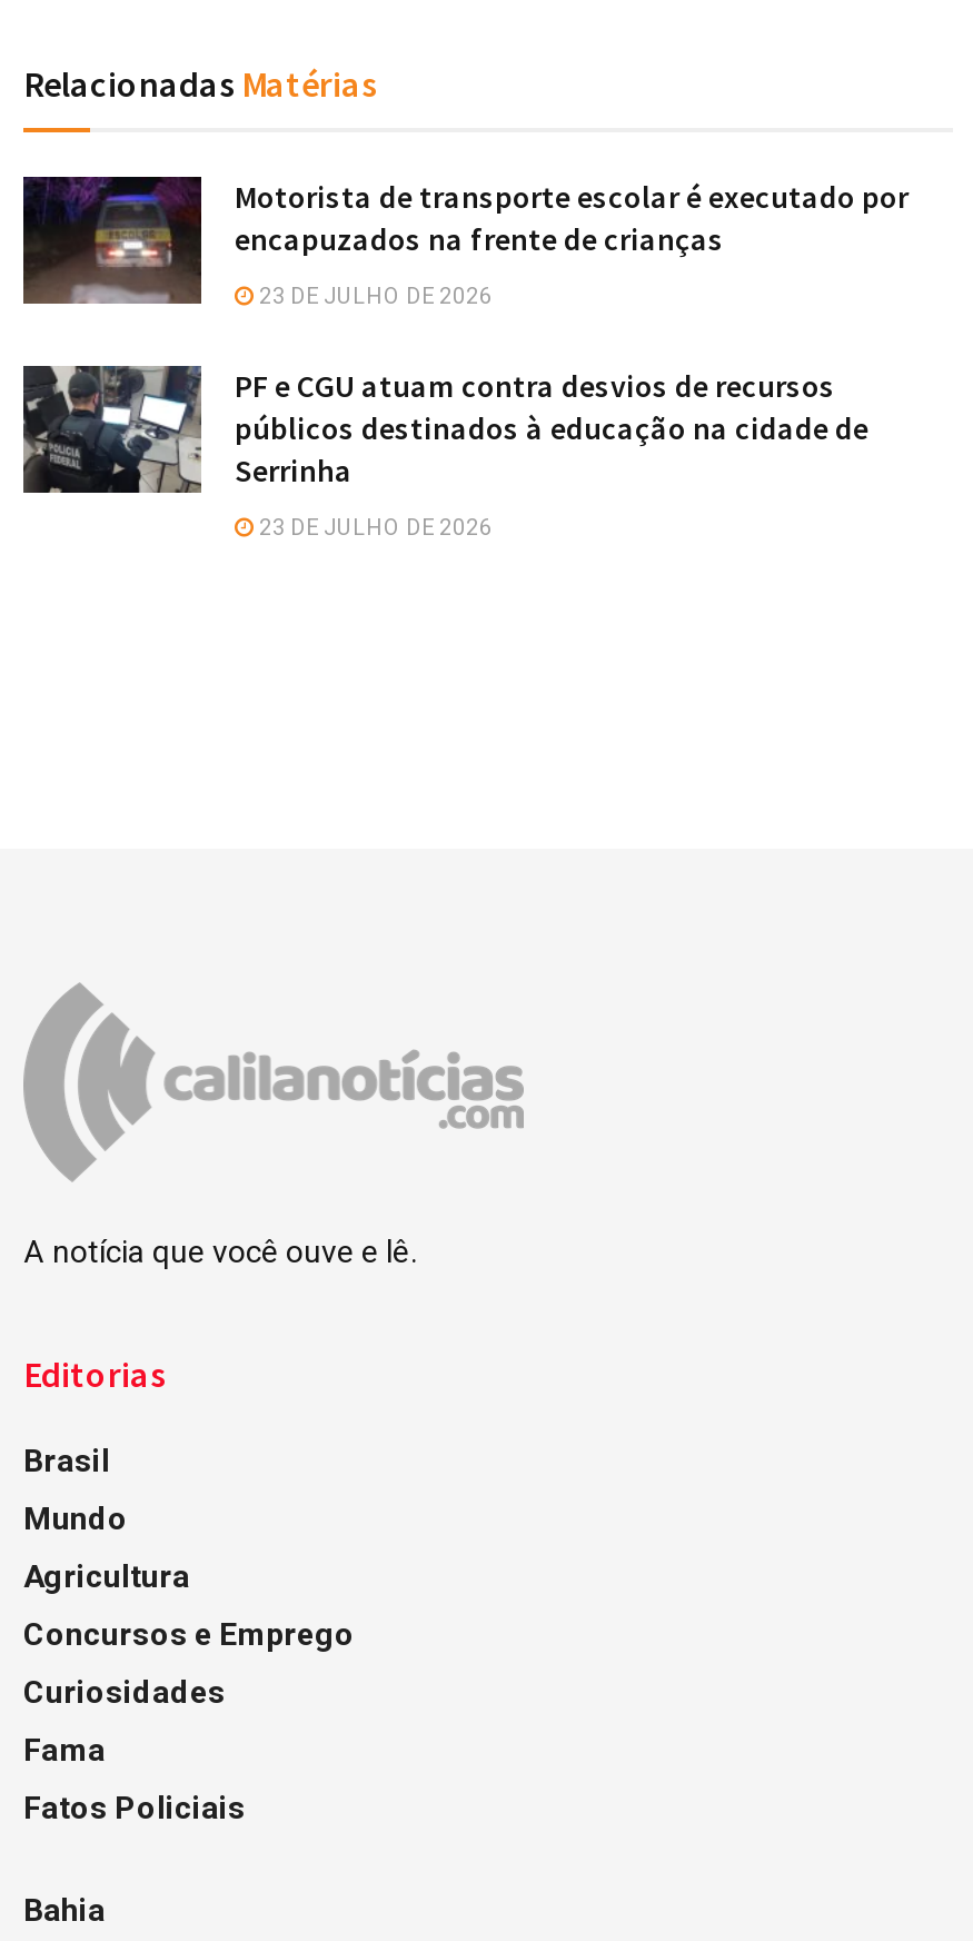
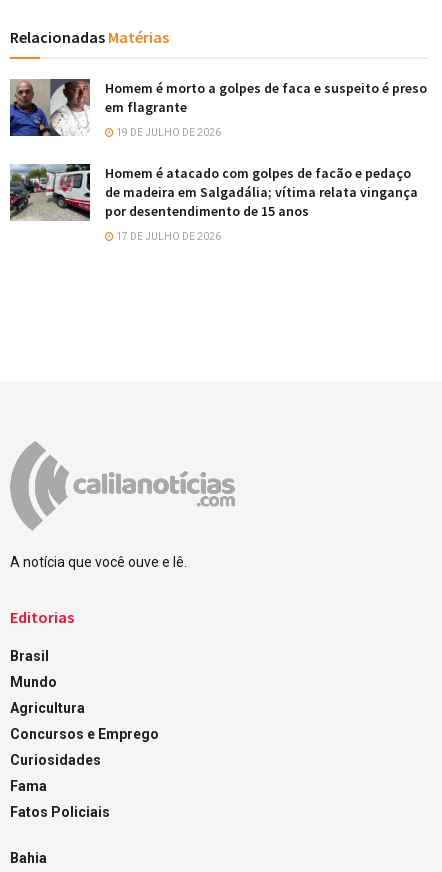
[21,177,909,306] [image] | Motorista de transporte escolar é executado por | encapuzados na frente de crianças -> [9,78,427,137] [image] | Homem é morto a golpes de faca e suspeito é preso | em flagrante
[255,284,493,308] 23 DE JULHO DE 2026 -> [114,127,221,138] 19 DE JULHO DE 2026
[21,364,868,495] [image] | PF e CGU atuam contra desvios de recursos | públicos destinados à educação na cidade de | Serrinha -> [9,163,418,221] [image] | Homem é atacado com golpes de facão e pedaço | de madeira em Salgadália; vítima relata vingança | por desentendimento de 15 anos
[255,515,493,539] 23 DE JULHO DE 2026 -> [114,231,221,242] 17 DE JULHO DE 2026

